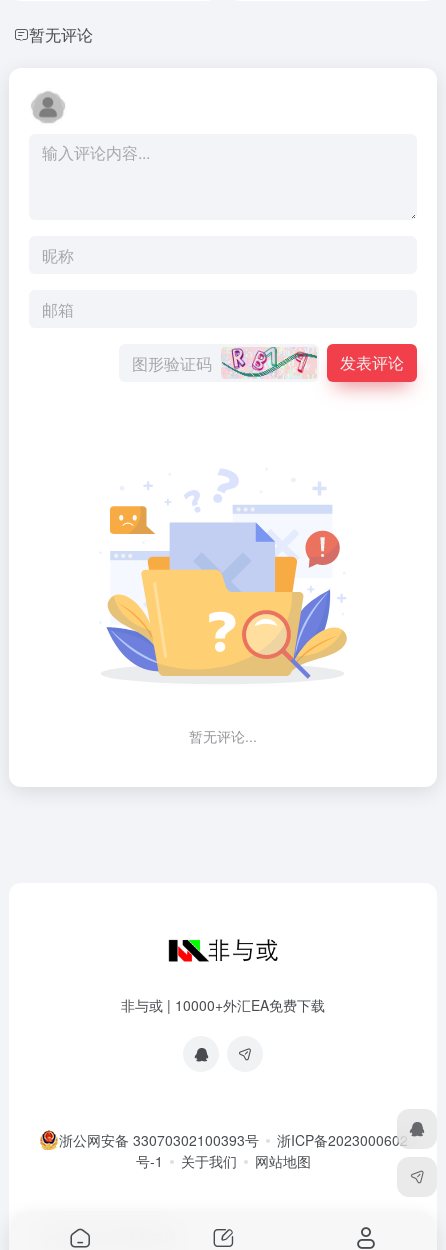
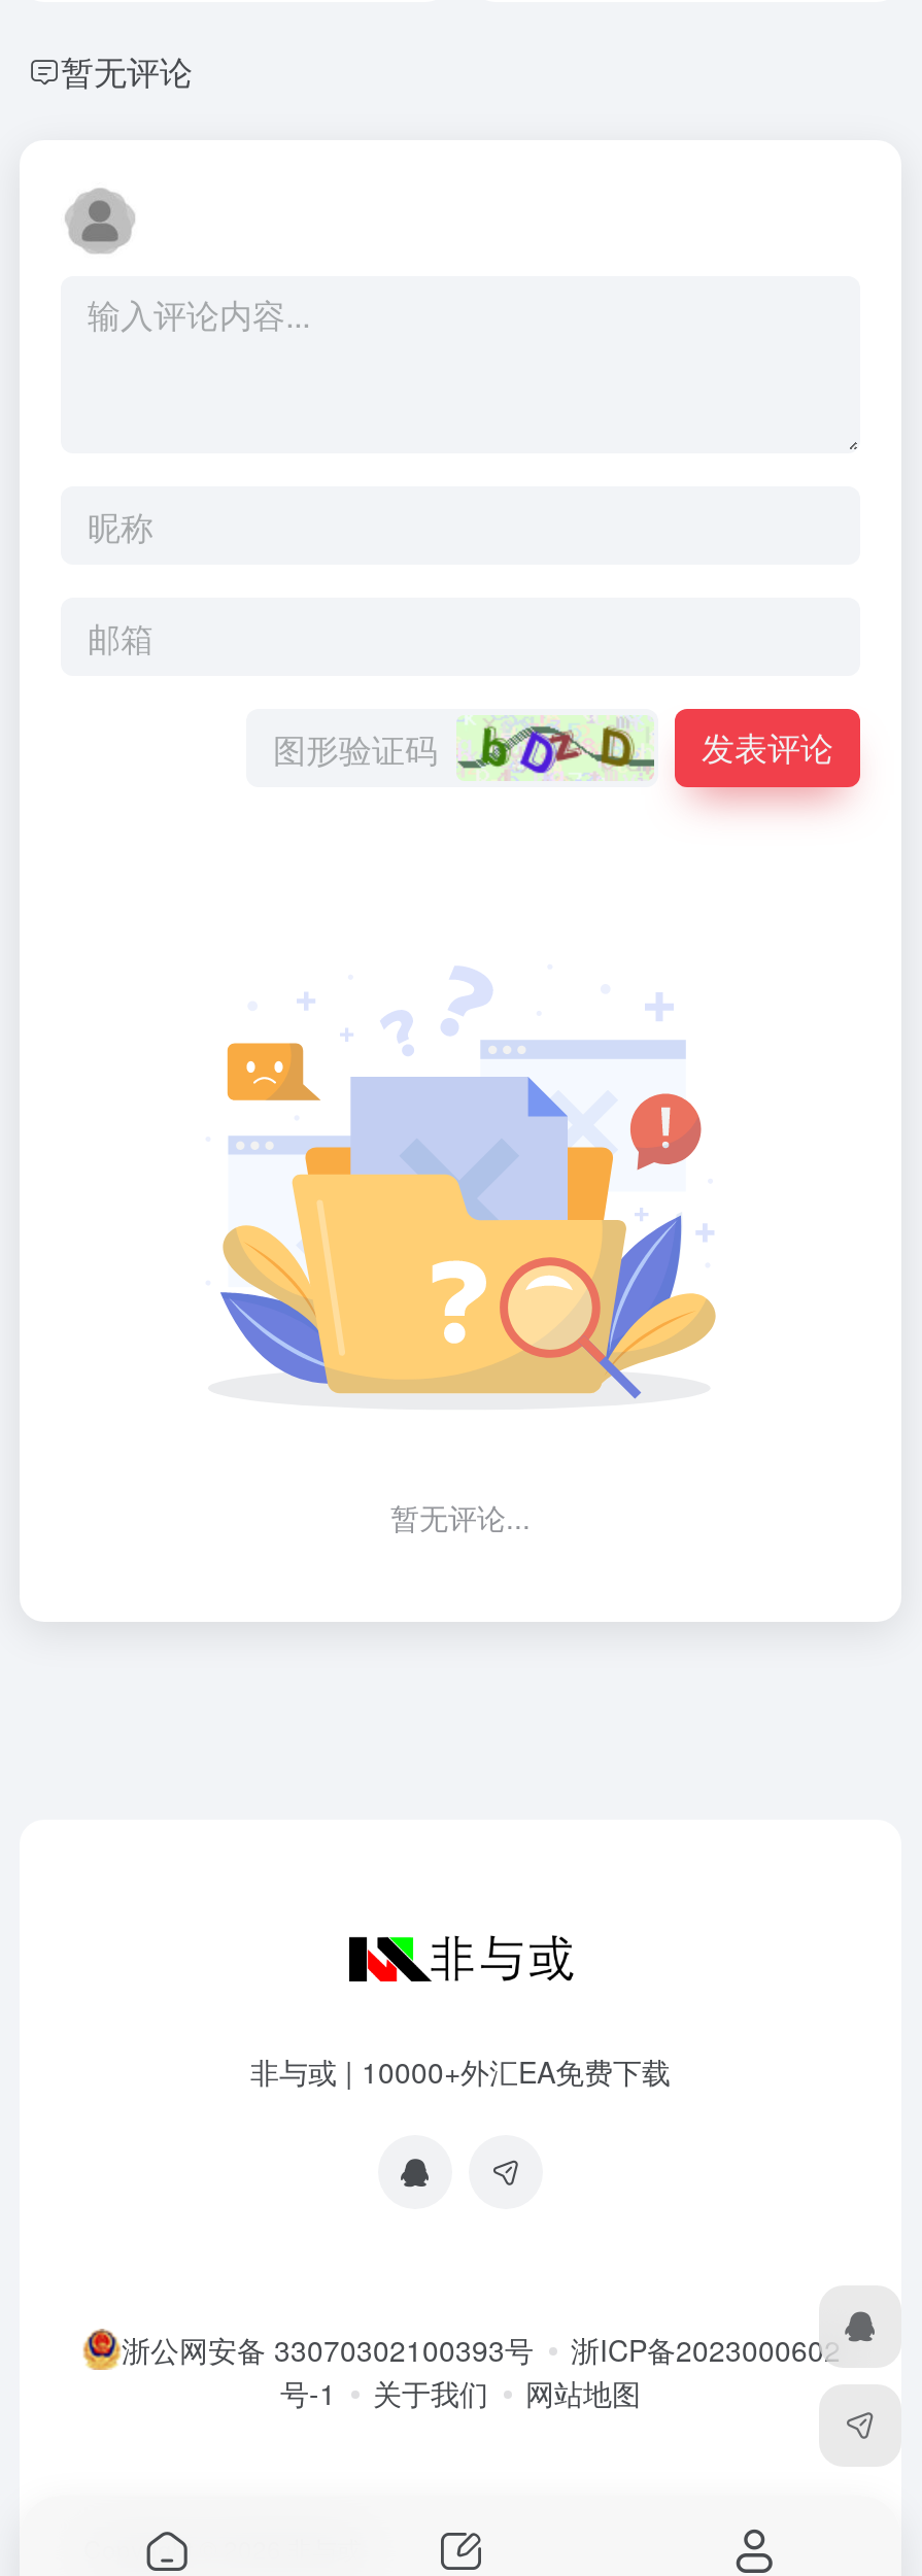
[221,346,318,379] [image] -> [456,715,656,781] [image]

